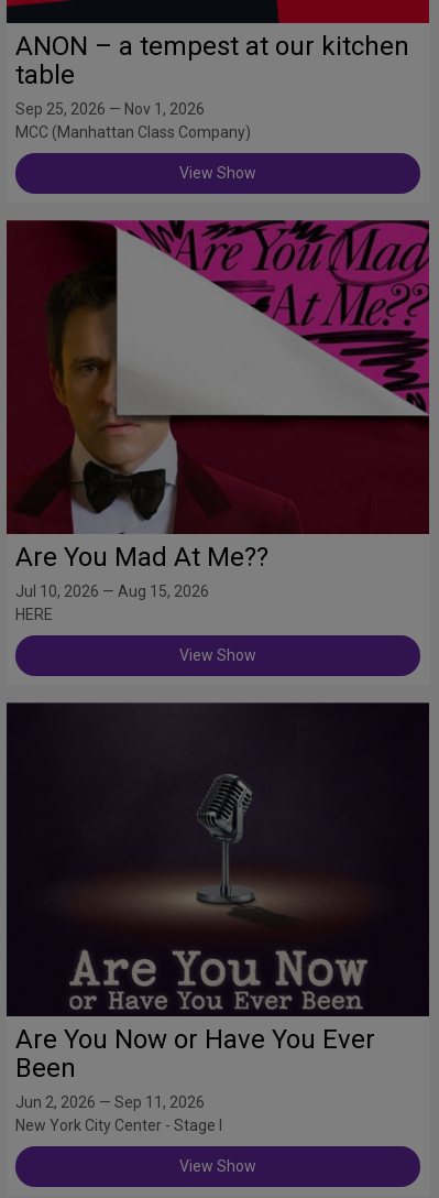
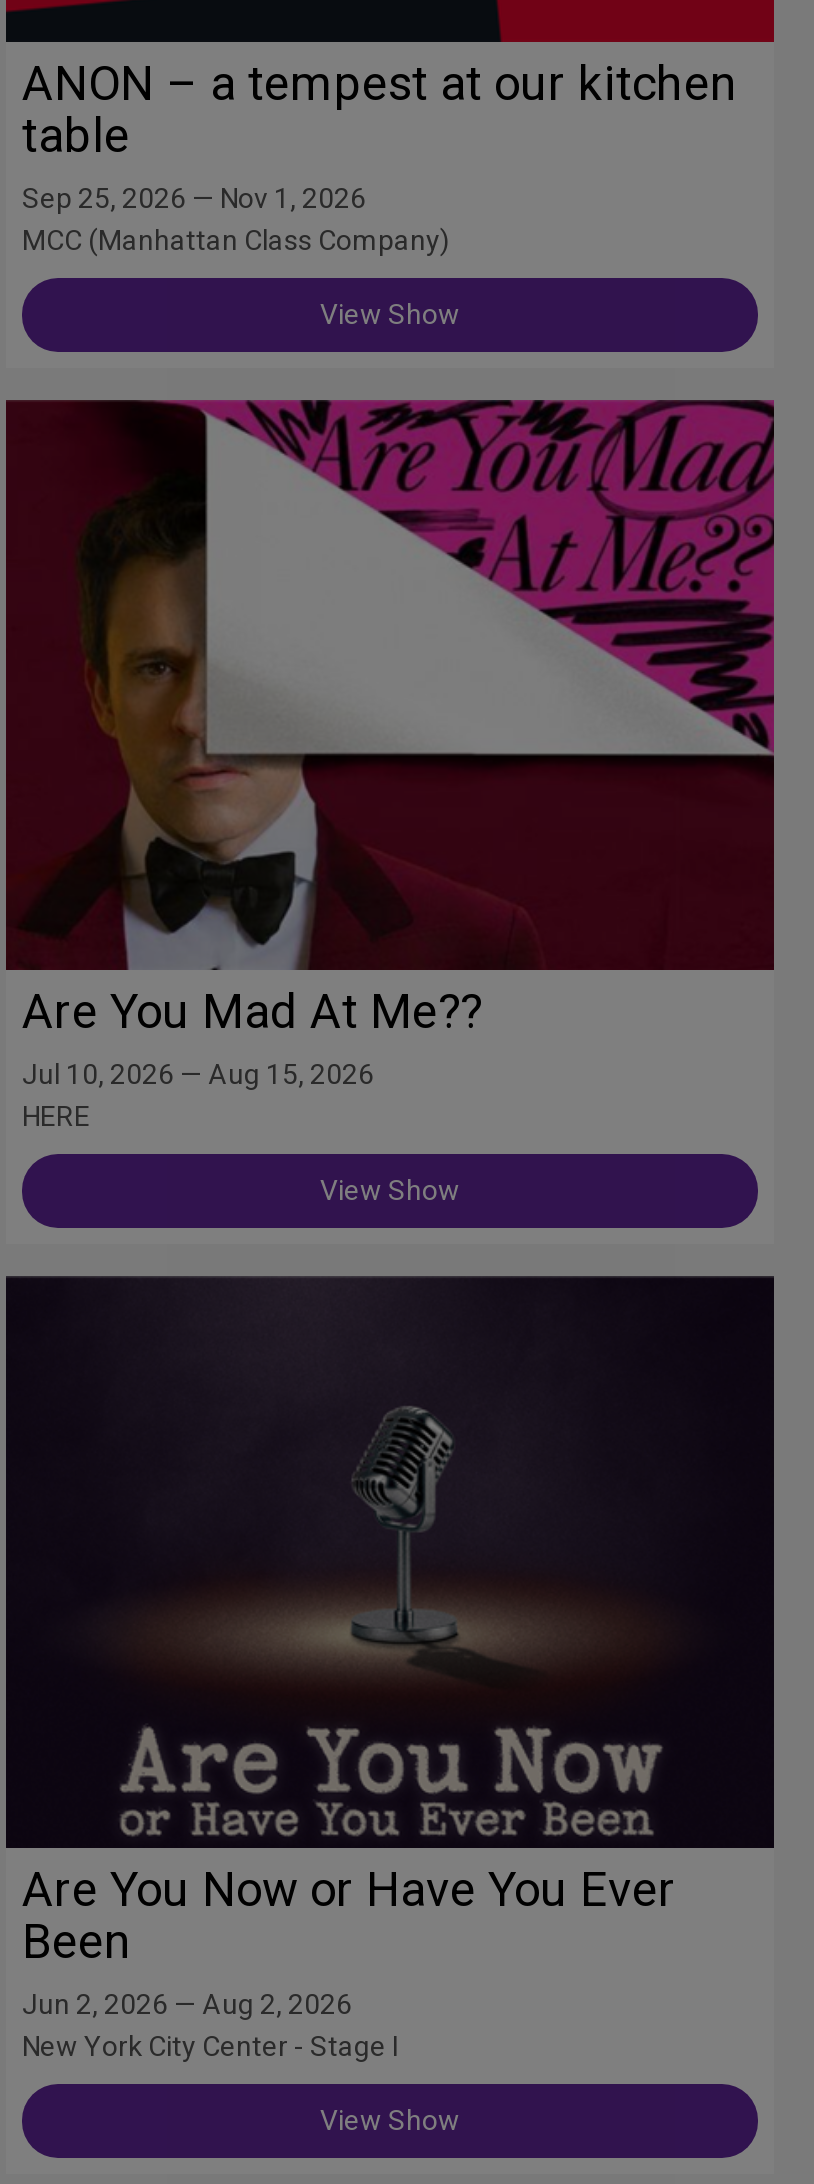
[15,1094,205,1111] Jun 2, 2026 — Sep 11, 2026 -> [22,1987,352,2019] Jun 2, 2026 — Aug 2, 2026

